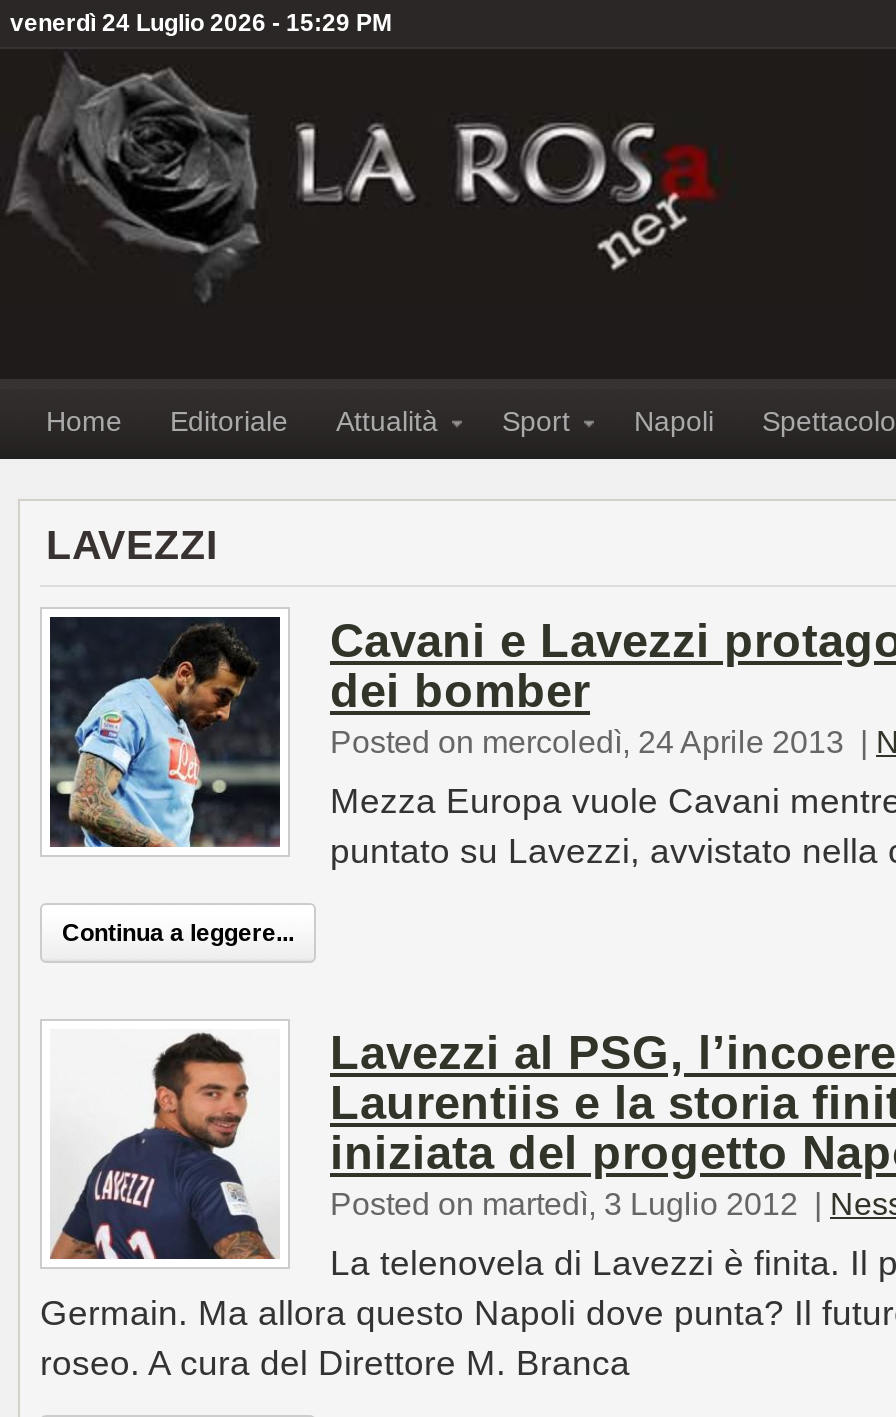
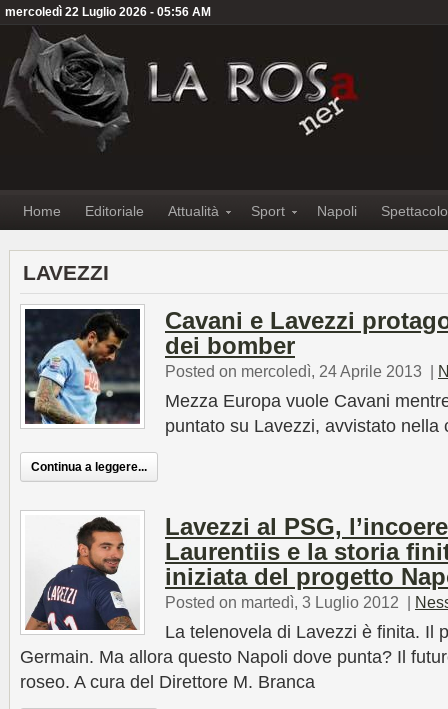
[10,9,392,37] venerdì 24 Luglio 2026 - 15:29 PM -> [5,5,211,19] mercoledì 22 Luglio 2026 - 05:56 AM

